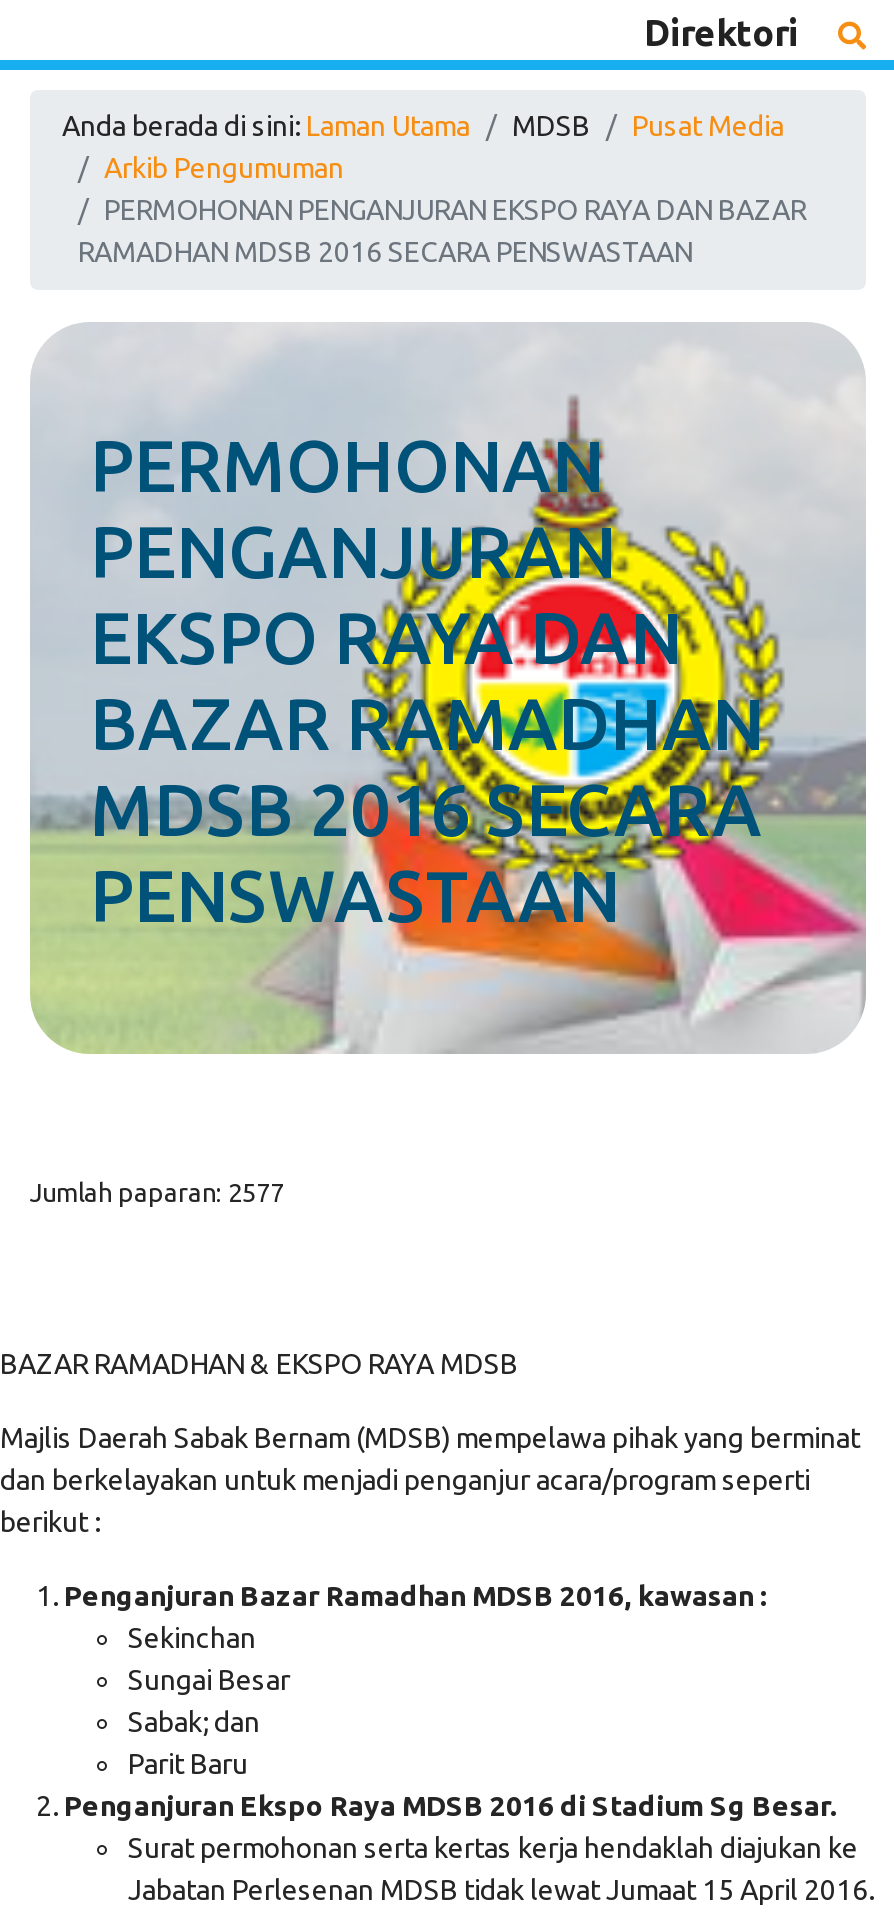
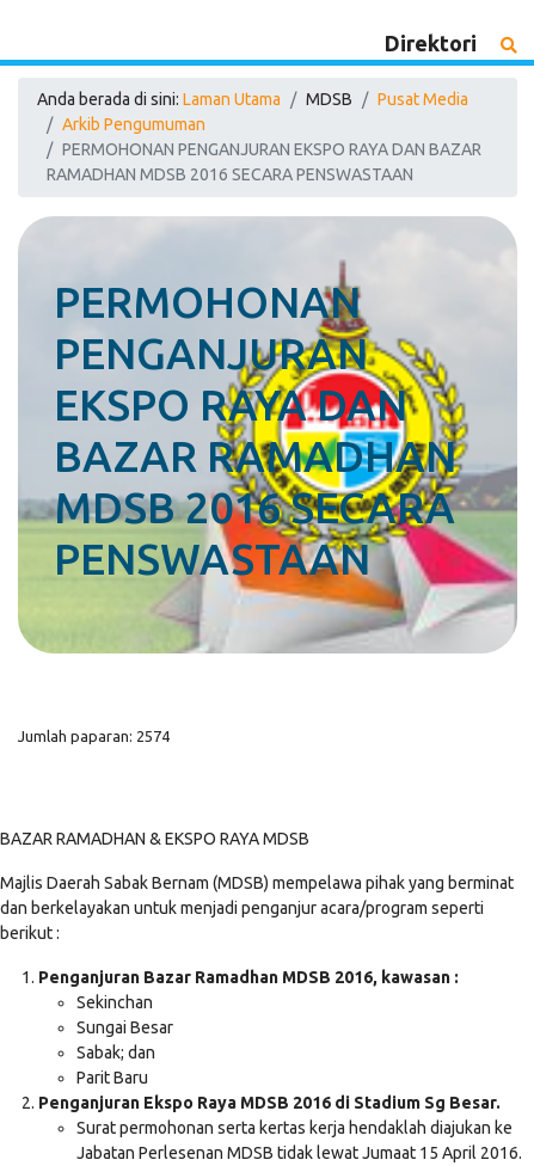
[30,1178,284,1206] Jumlah paparan: 2577 -> [18,728,170,744] Jumlah paparan: 2574

